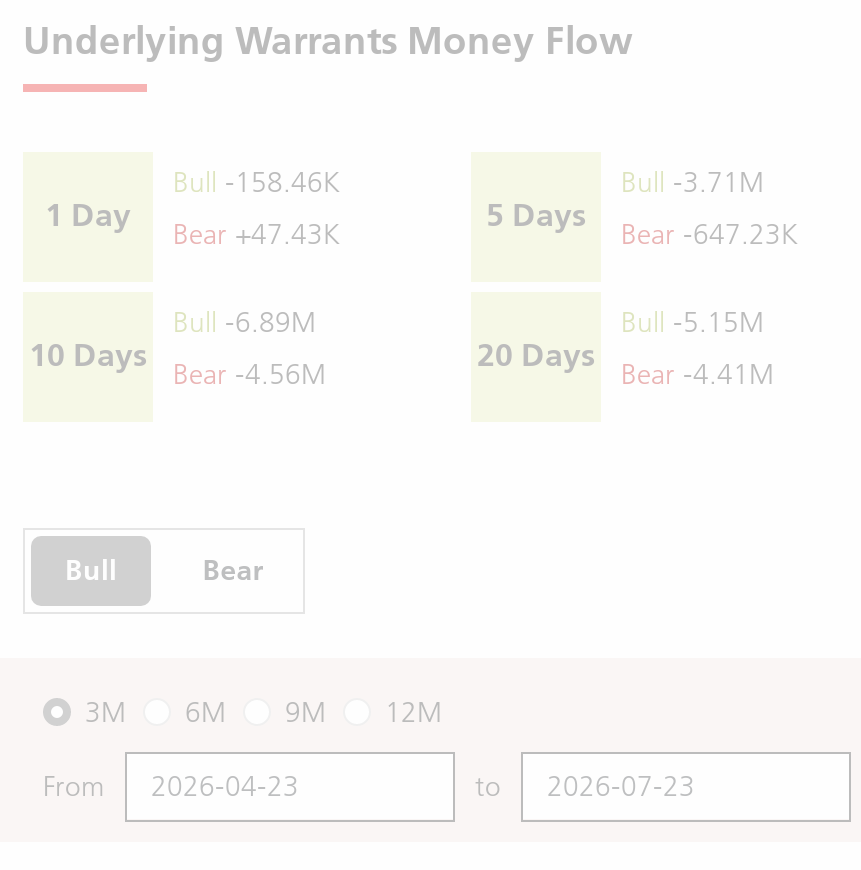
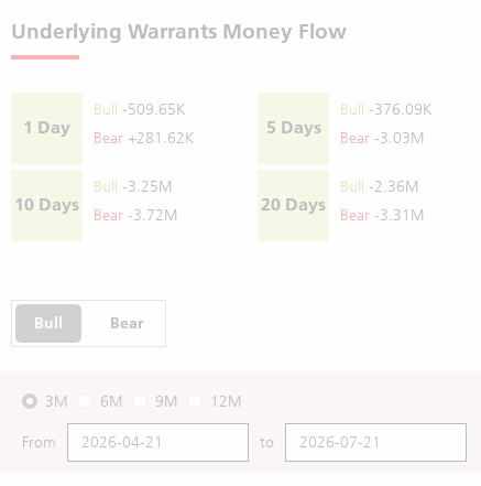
[173,165,341,199] Bull -158.46K -> [94,100,186,119] Bull -509.65K
[621,165,763,199] Bull -3.71M -> [340,100,433,119] Bull -376.09K
[173,217,341,251] Bear +47.43K -> [94,128,195,147] Bear +281.62K
[621,217,799,251] Bear -647.23K -> [340,128,424,147] Bear -3.03M
[173,305,315,339] Bull -6.89M -> [94,177,172,196] Bull -3.25M
[621,305,763,339] Bull -5.15M -> [340,177,418,196] Bull -2.36M
[173,357,325,391] Bear -4.56M -> [94,206,177,224] Bear -3.72M
[621,357,773,391] Bear -4.41M -> [340,206,424,224] Bear -3.31M

